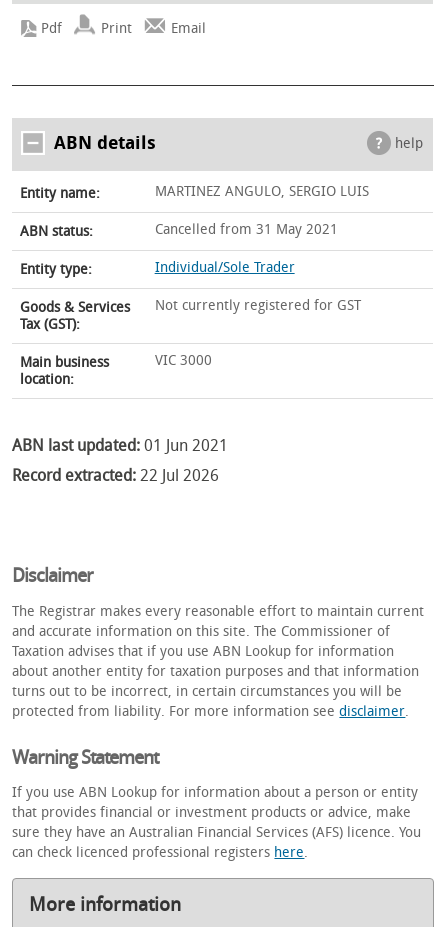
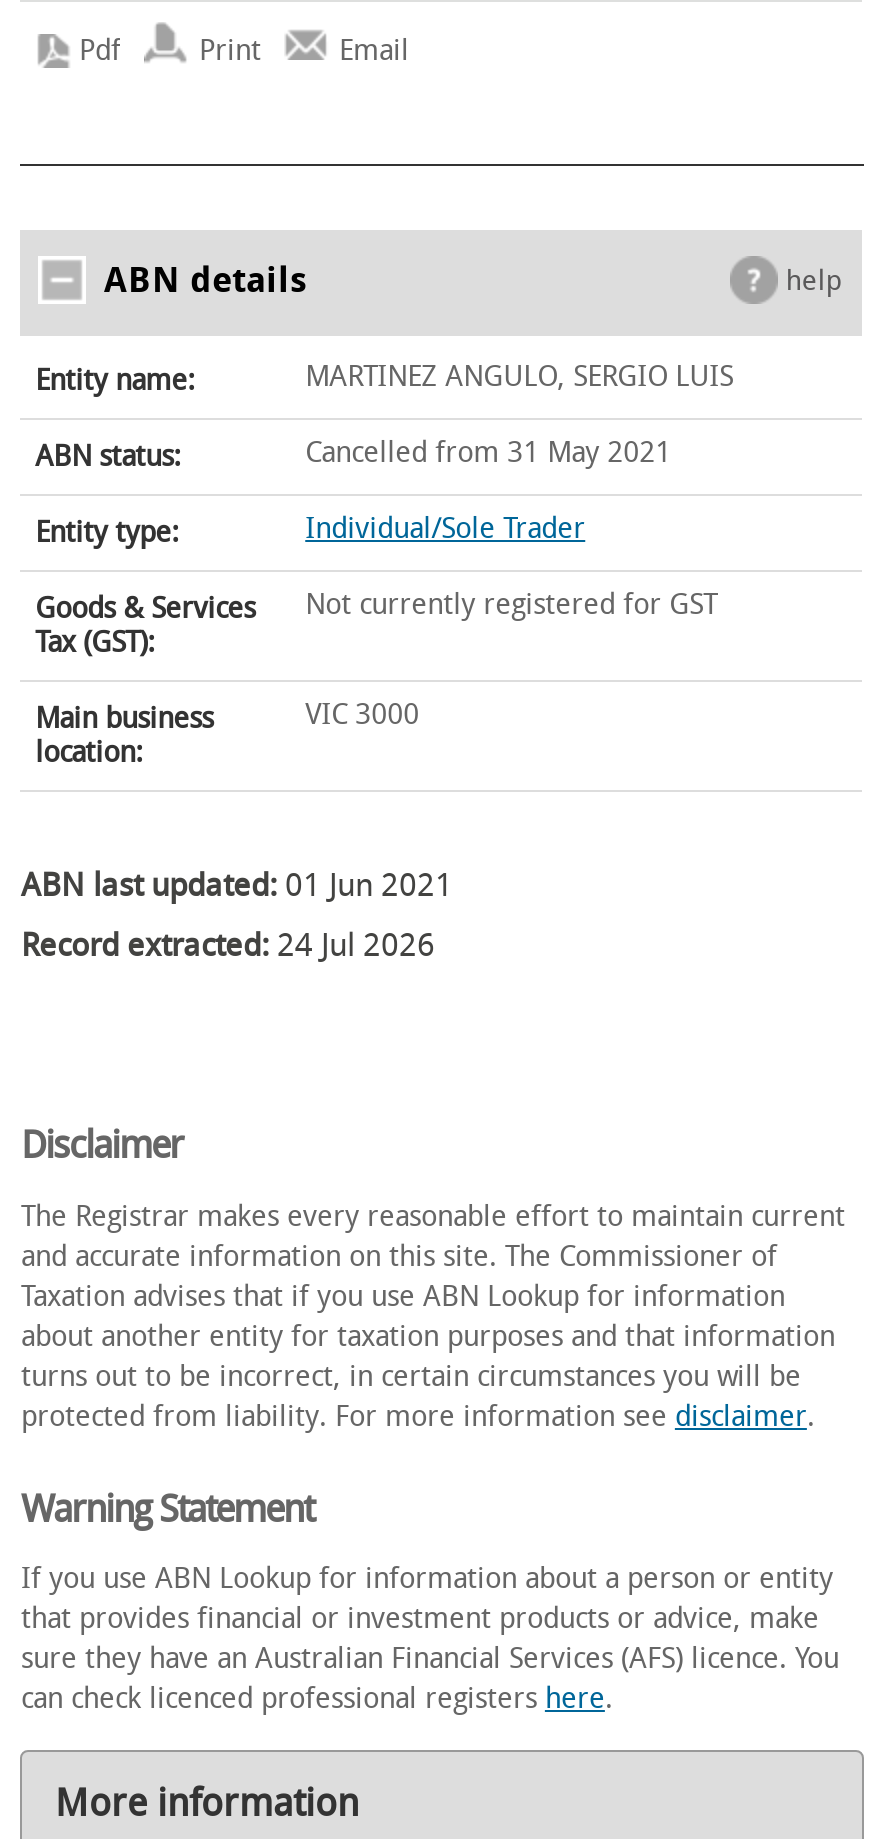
[12,466,219,485] Record extracted: 22 Jul 2026 -> [21,926,435,964] Record extracted: 24 Jul 2026

